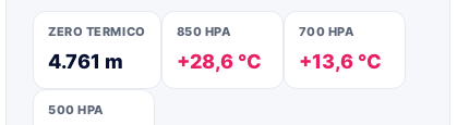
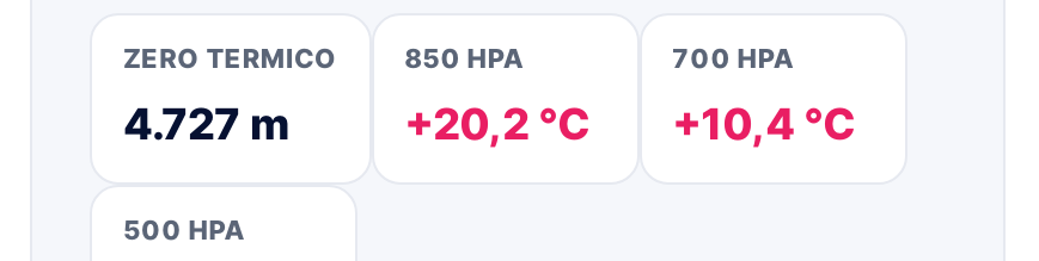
[48,49,123,72] 4.761 m -> [123,98,291,148] 4.727 m
[176,49,261,72] +28,6 °C -> [404,98,591,148] +20,2 °C
[298,49,381,72] +13,6 °C -> [672,98,856,148] +10,4 °C

